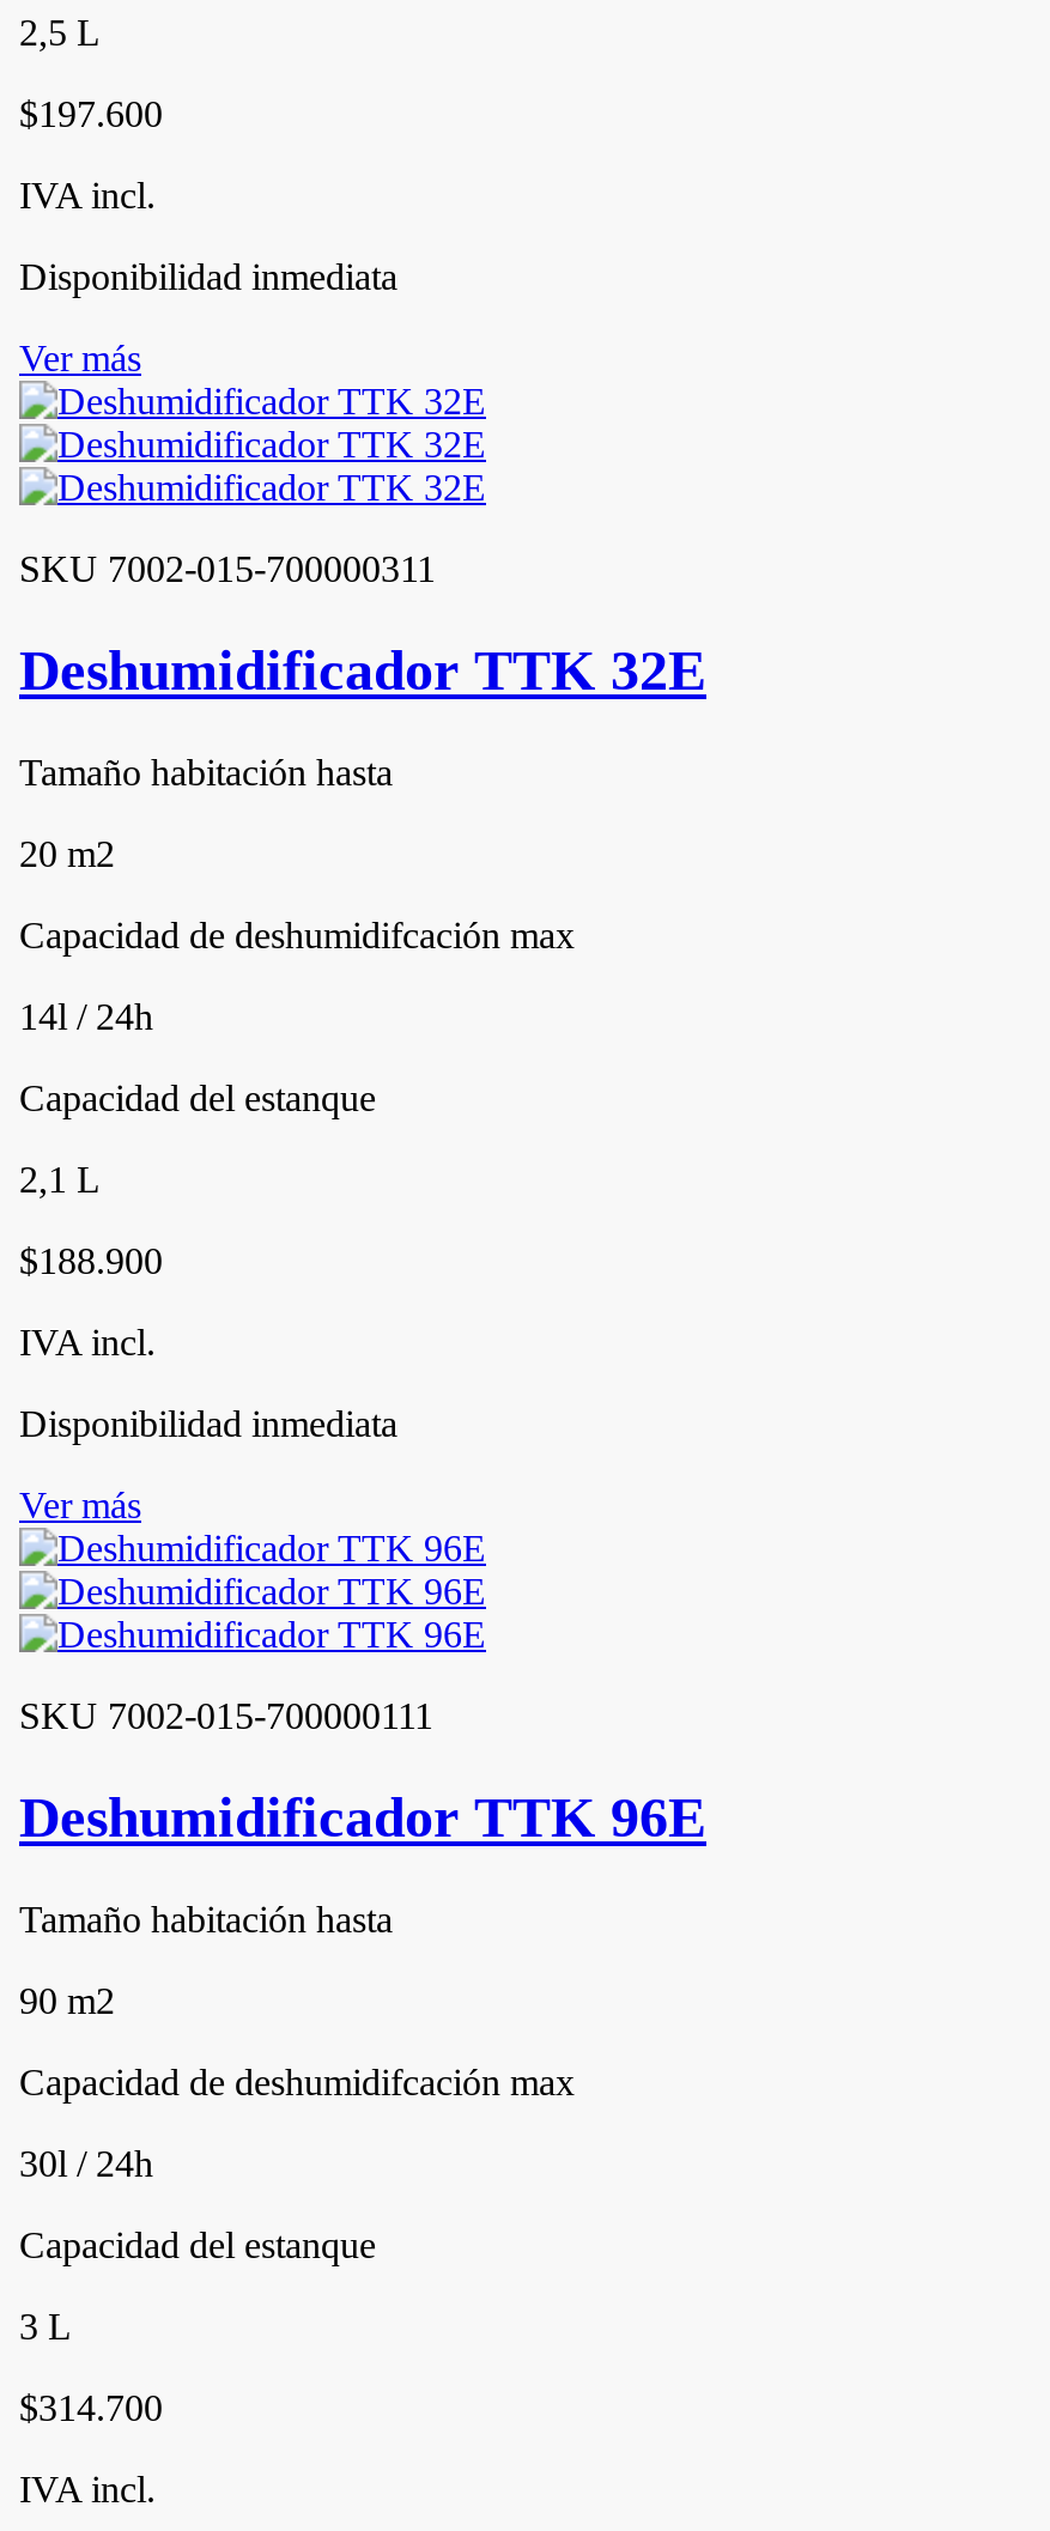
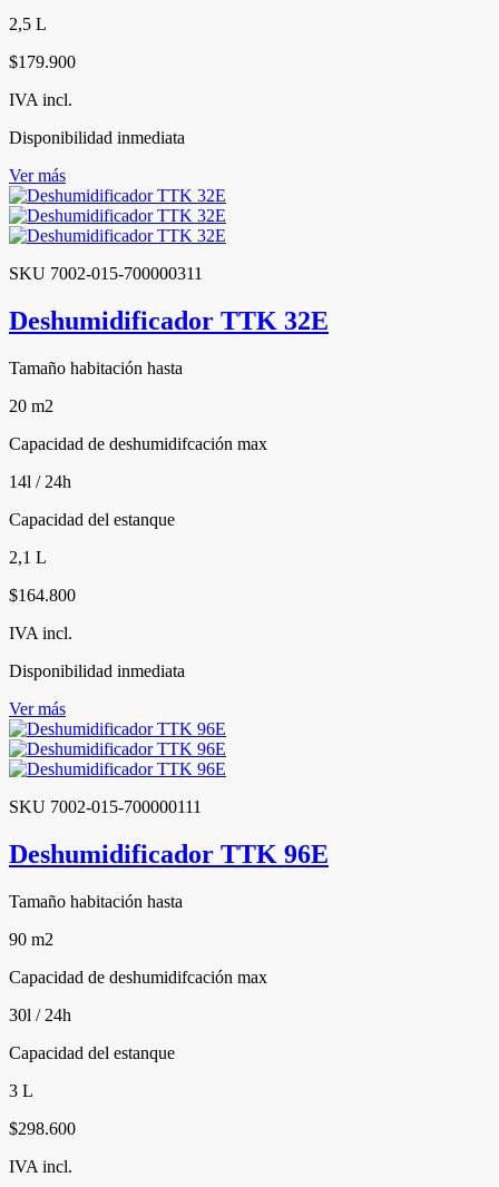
[19,94,163,134] $197.600 -> [9,52,76,71] $179.900
[19,1240,163,1281] $188.900 -> [9,586,76,605] $164.800
[19,2387,163,2427] $314.700 -> [9,1119,76,1138] $298.600

